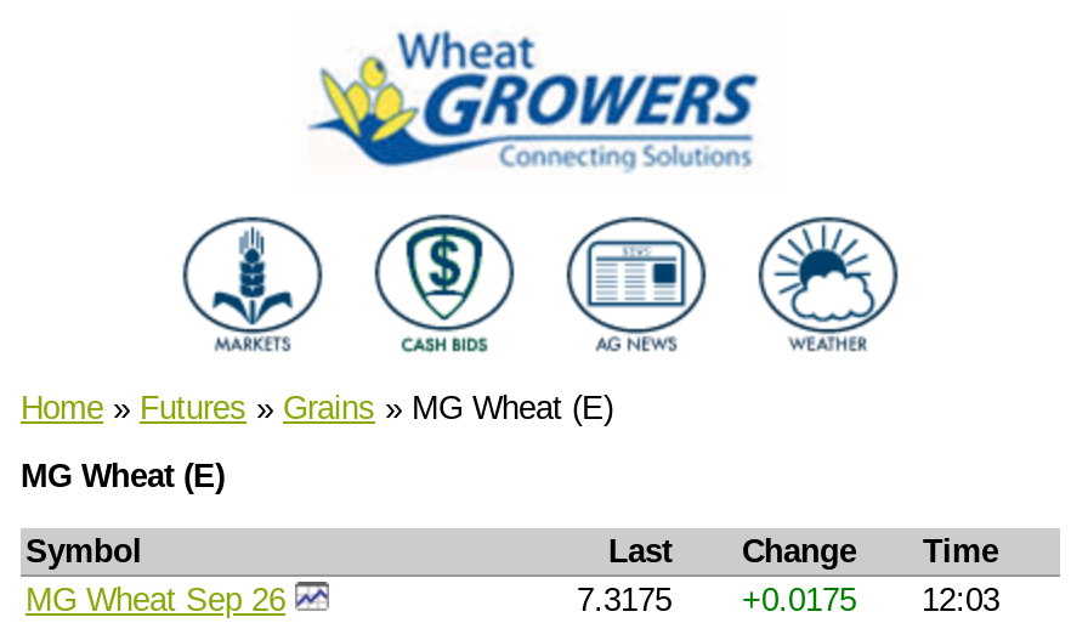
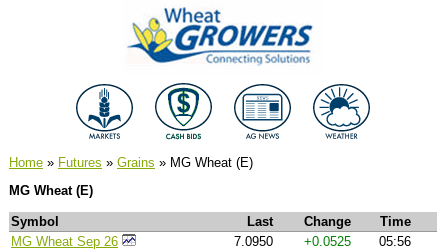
[577,581,671,617] 7.3175 -> [234,234,273,249] 7.0950
[742,581,856,617] +0.0175 -> [304,234,351,249] +0.0525
[922,581,999,617] 12:03 -> [379,234,411,249] 05:56

